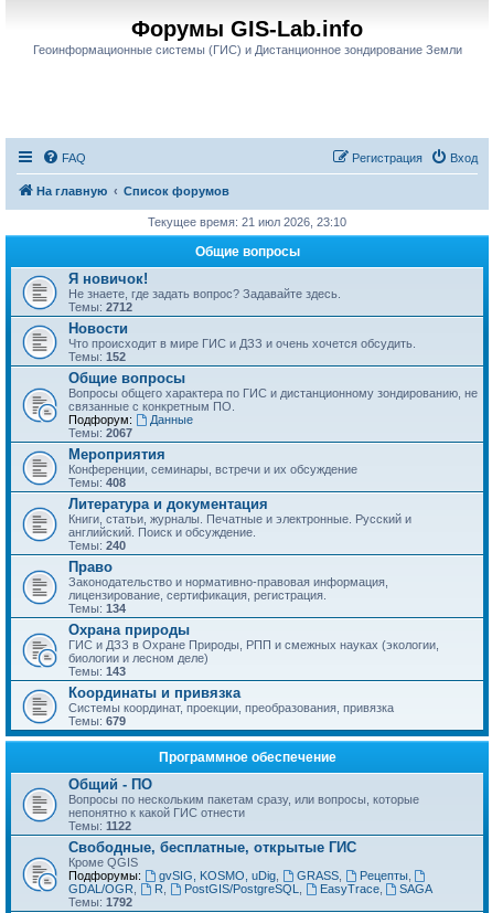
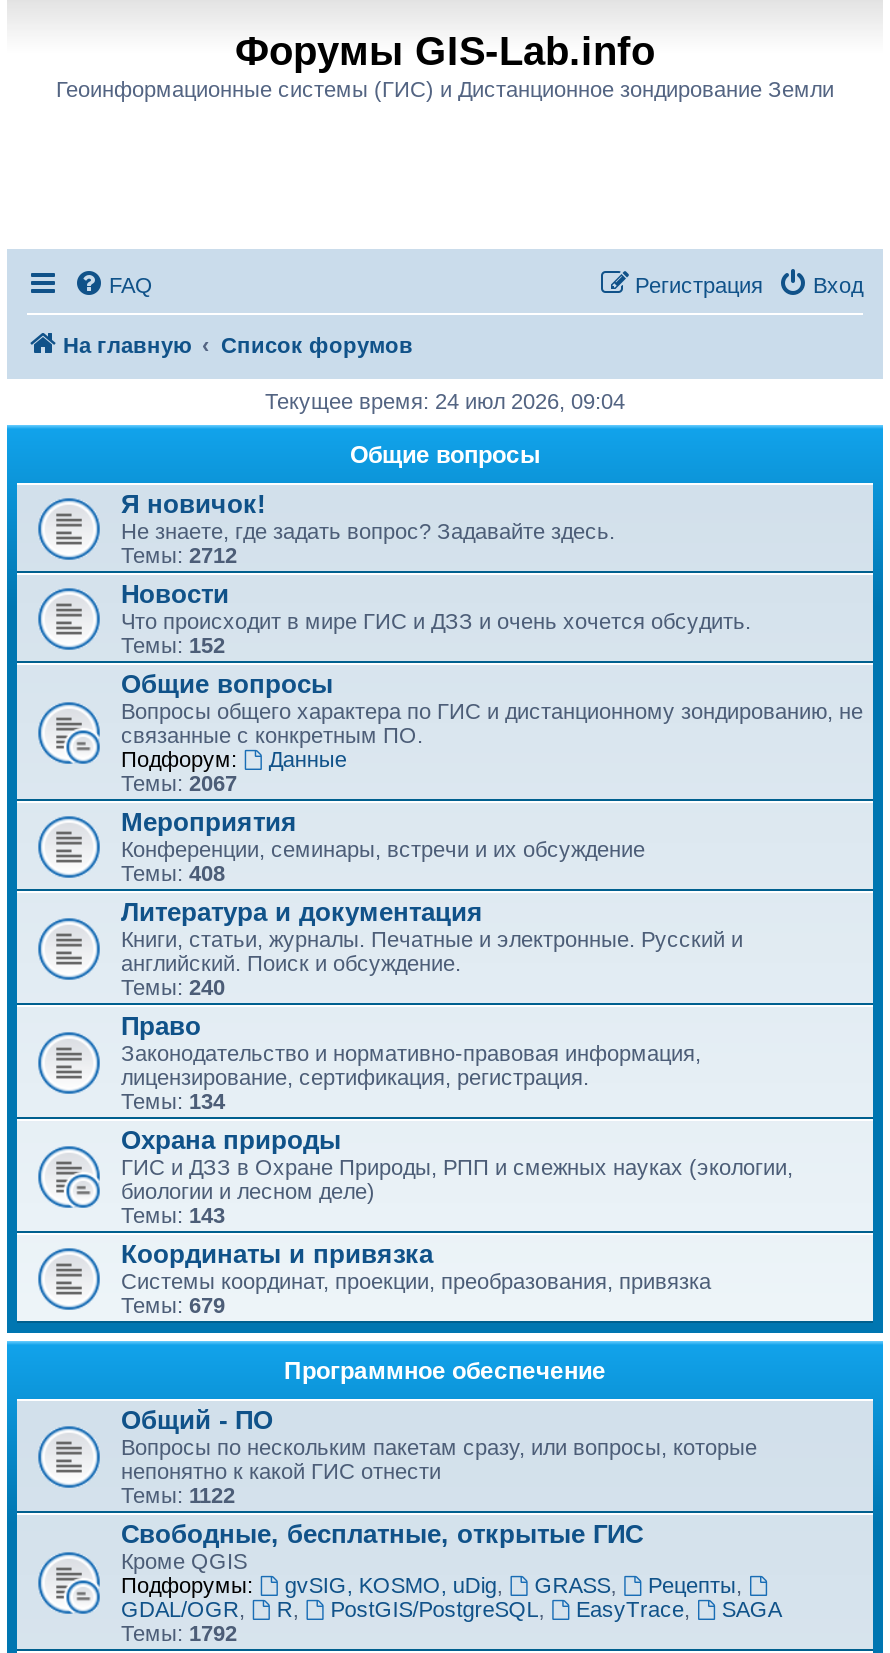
[148,215,346,229] Текущее время: 21 июл 2026, 23:10 -> [265,389,625,413] Текущее время: 24 июл 2026, 09:04

